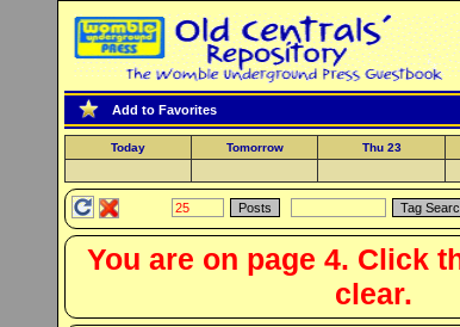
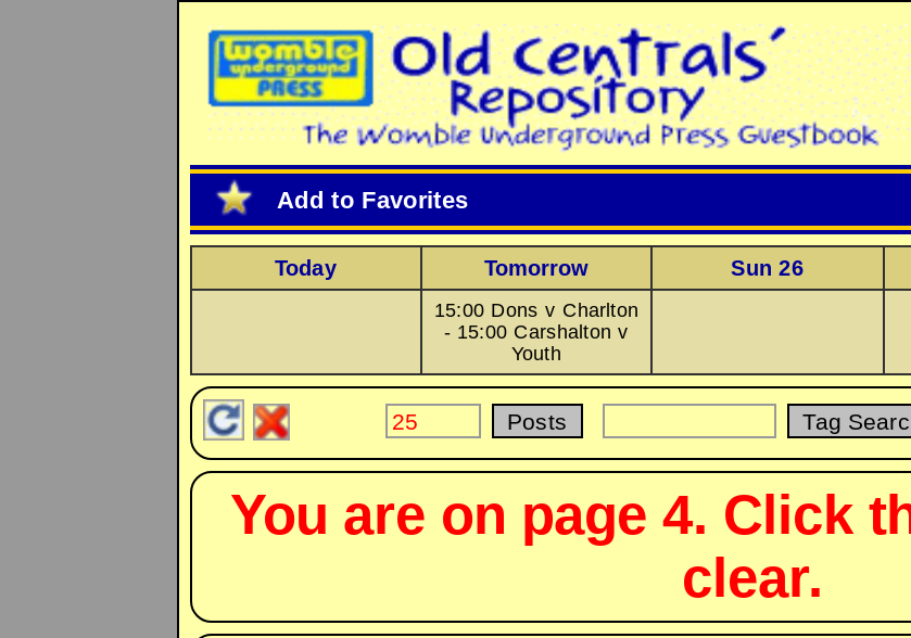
[362,141,401,154] Thu 23 -> [434,256,805,365] Sun 26 | 15:00 Dons v Charlton | - 15:00 Carshalton v | Youth

